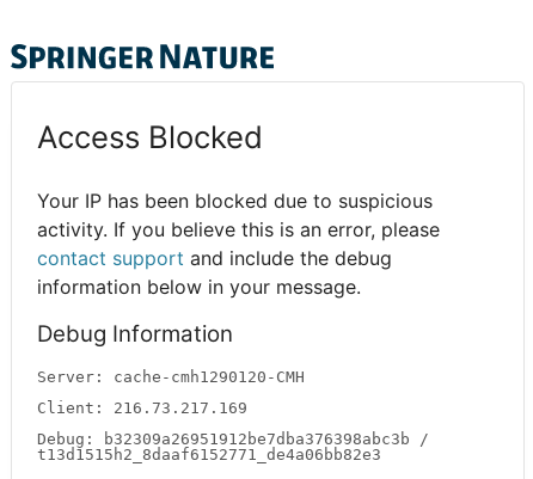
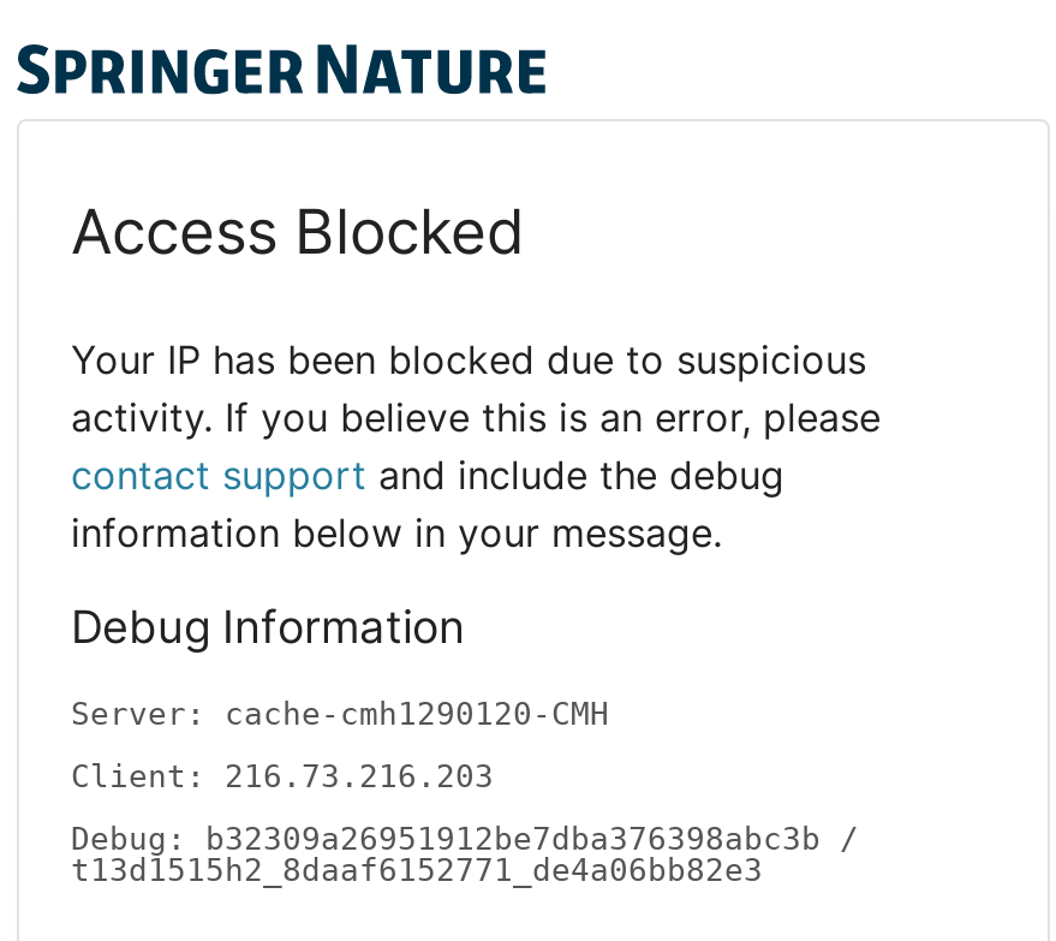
[38,399,248,417] Client: 216.73.217.169 -> [71,759,494,795] Client: 216.73.216.203

